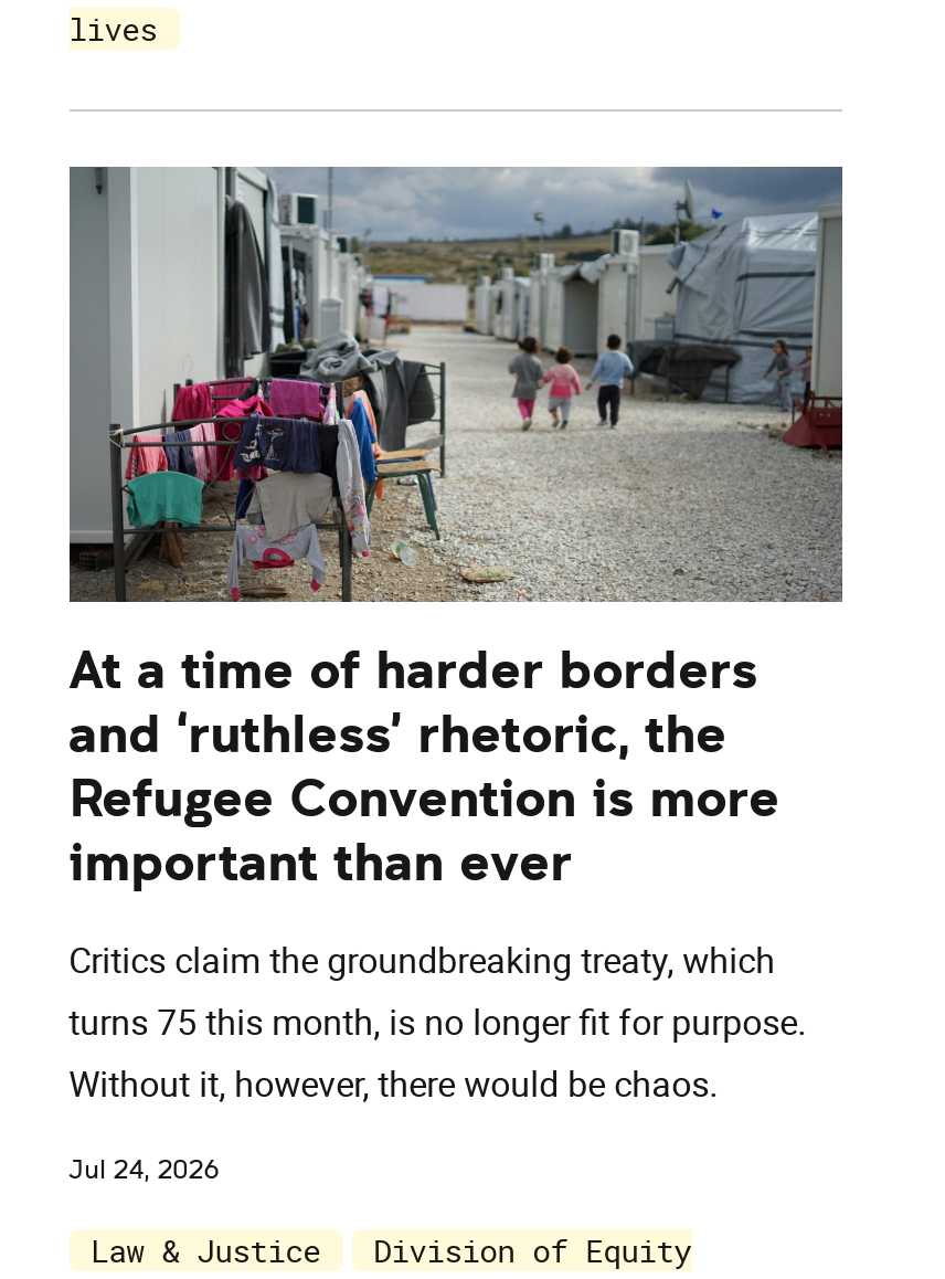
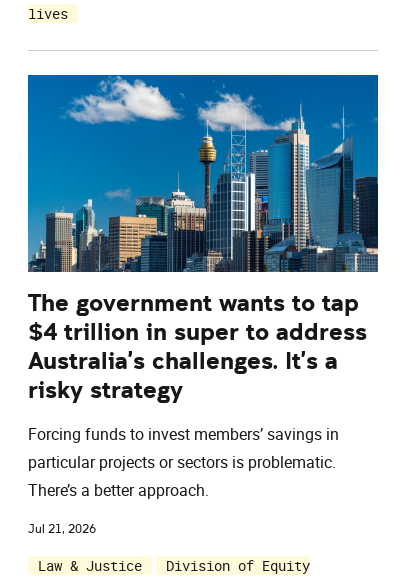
[67,166,845,893] [image] | At a time of harder borders | and ‘ruthless’ rhetoric, the | Refugee Convention is more | important than ever -> [27,74,379,404] [image] | The government wants to tap | $4 trillion in super to address | Australia’s challenges. It’s a | risky strategy
[69,935,806,1107] Critics claim the groundbreaking treaty, which | turns 75 this month, is no longer fit for purpose. | Without it, however, there would be chaos. -> [28,423,339,501] Forcing funds to invest members’ savings in | particular projects or sectors is problematic. | There’s a better approach.
[69,1154,219,1185] Jul 24, 2026 -> [28,522,96,536] Jul 21, 2026

